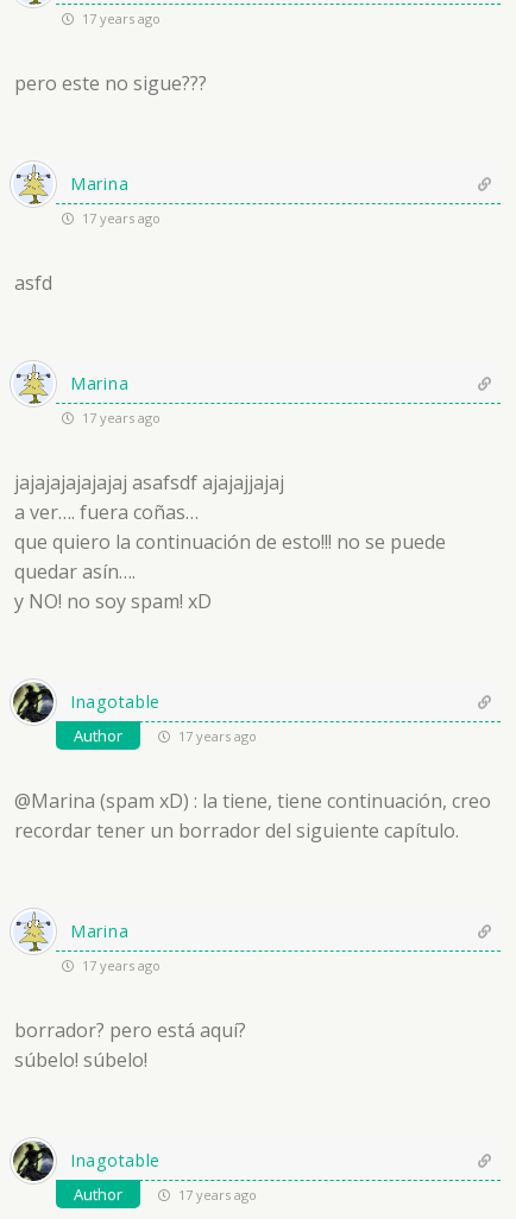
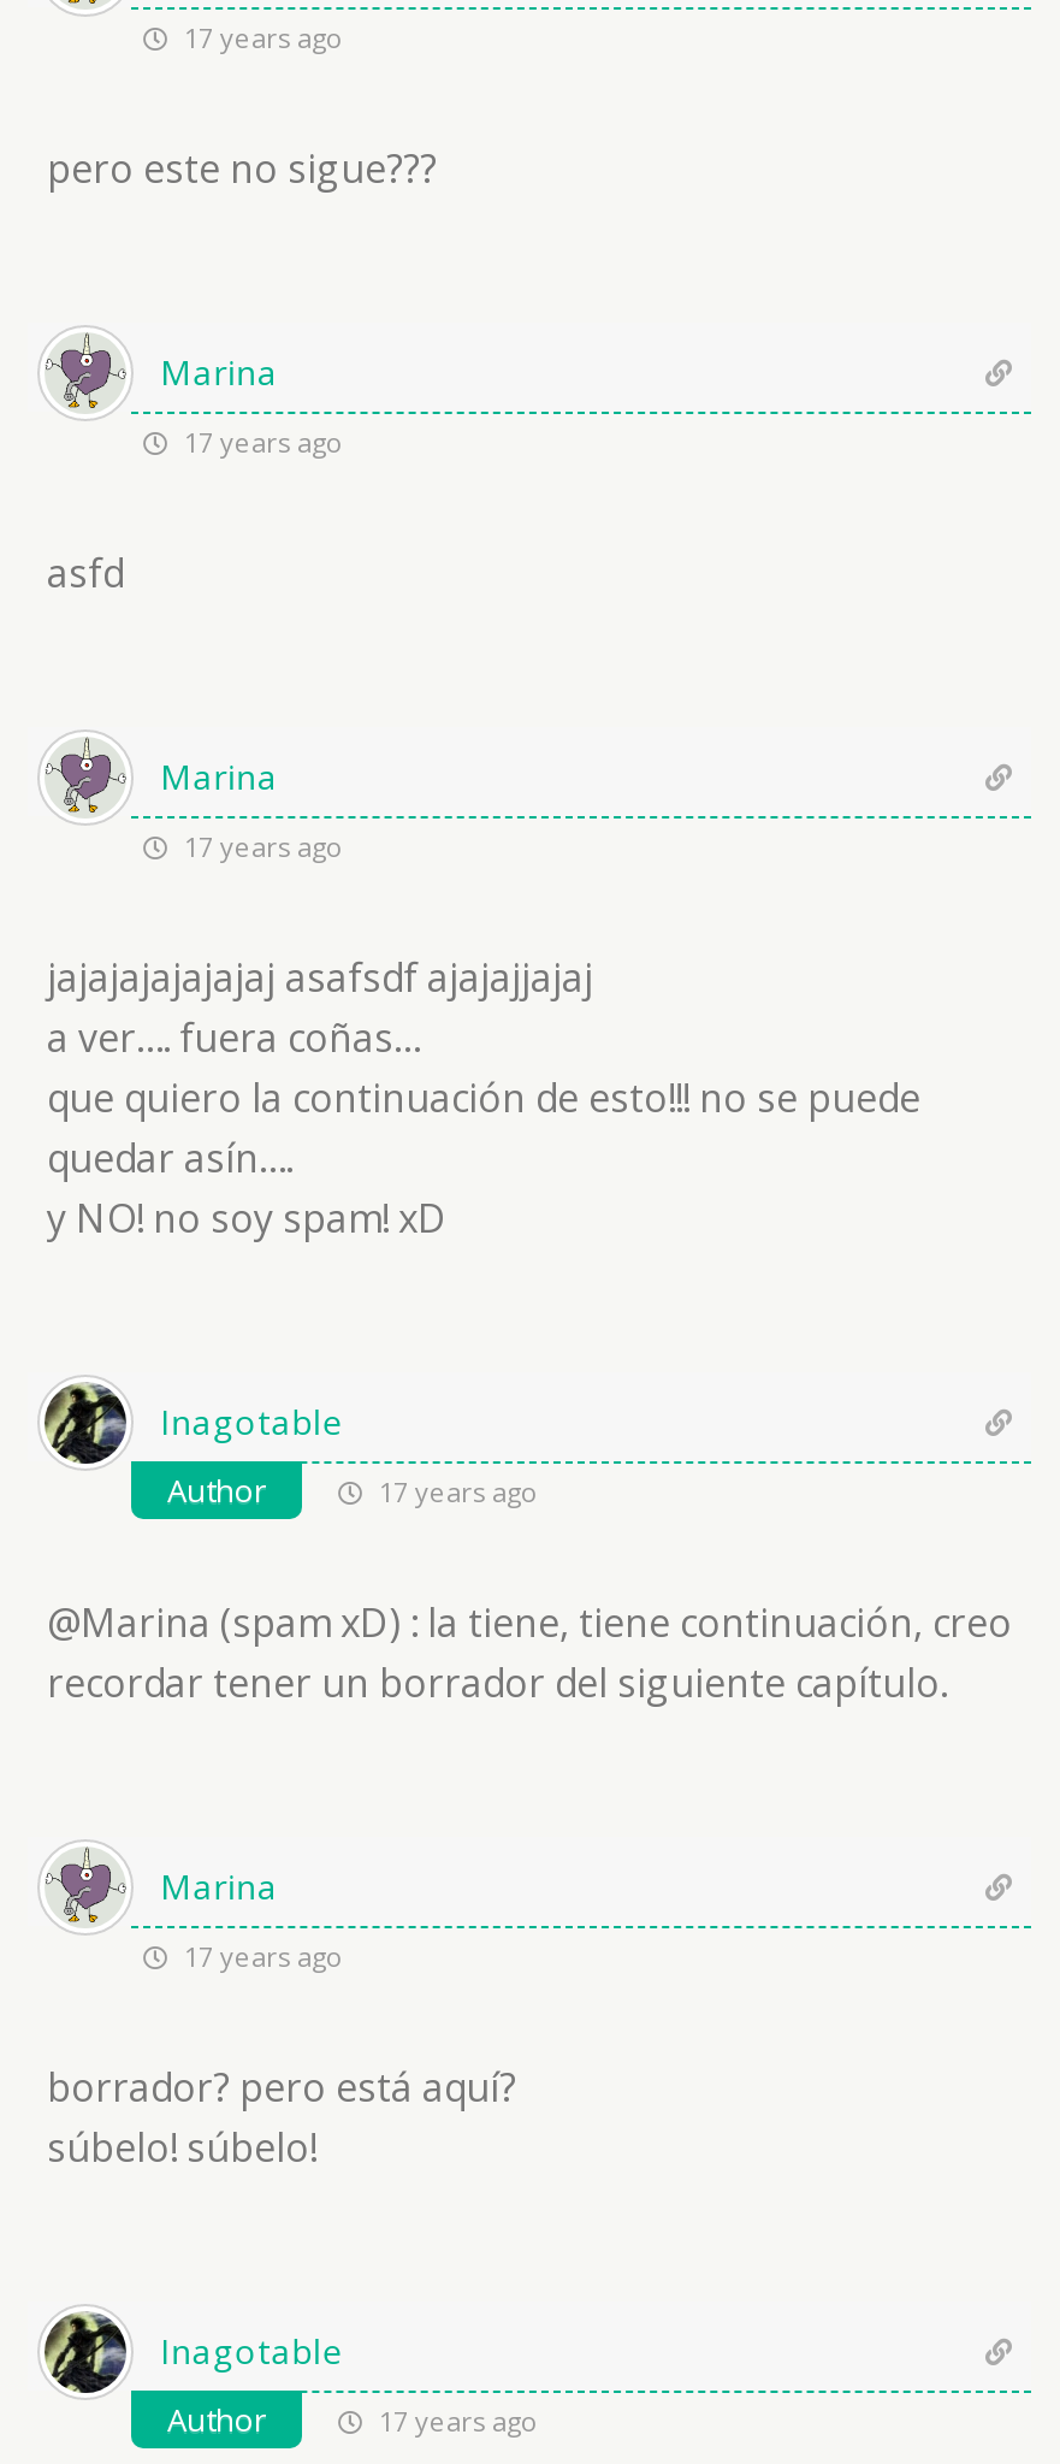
[13,165,54,206] [image] -> [45,335,126,412] [image]
[13,365,54,405] [image] -> [45,739,126,816] [image]
[13,912,54,953] [image] -> [45,1849,126,1926] [image]

